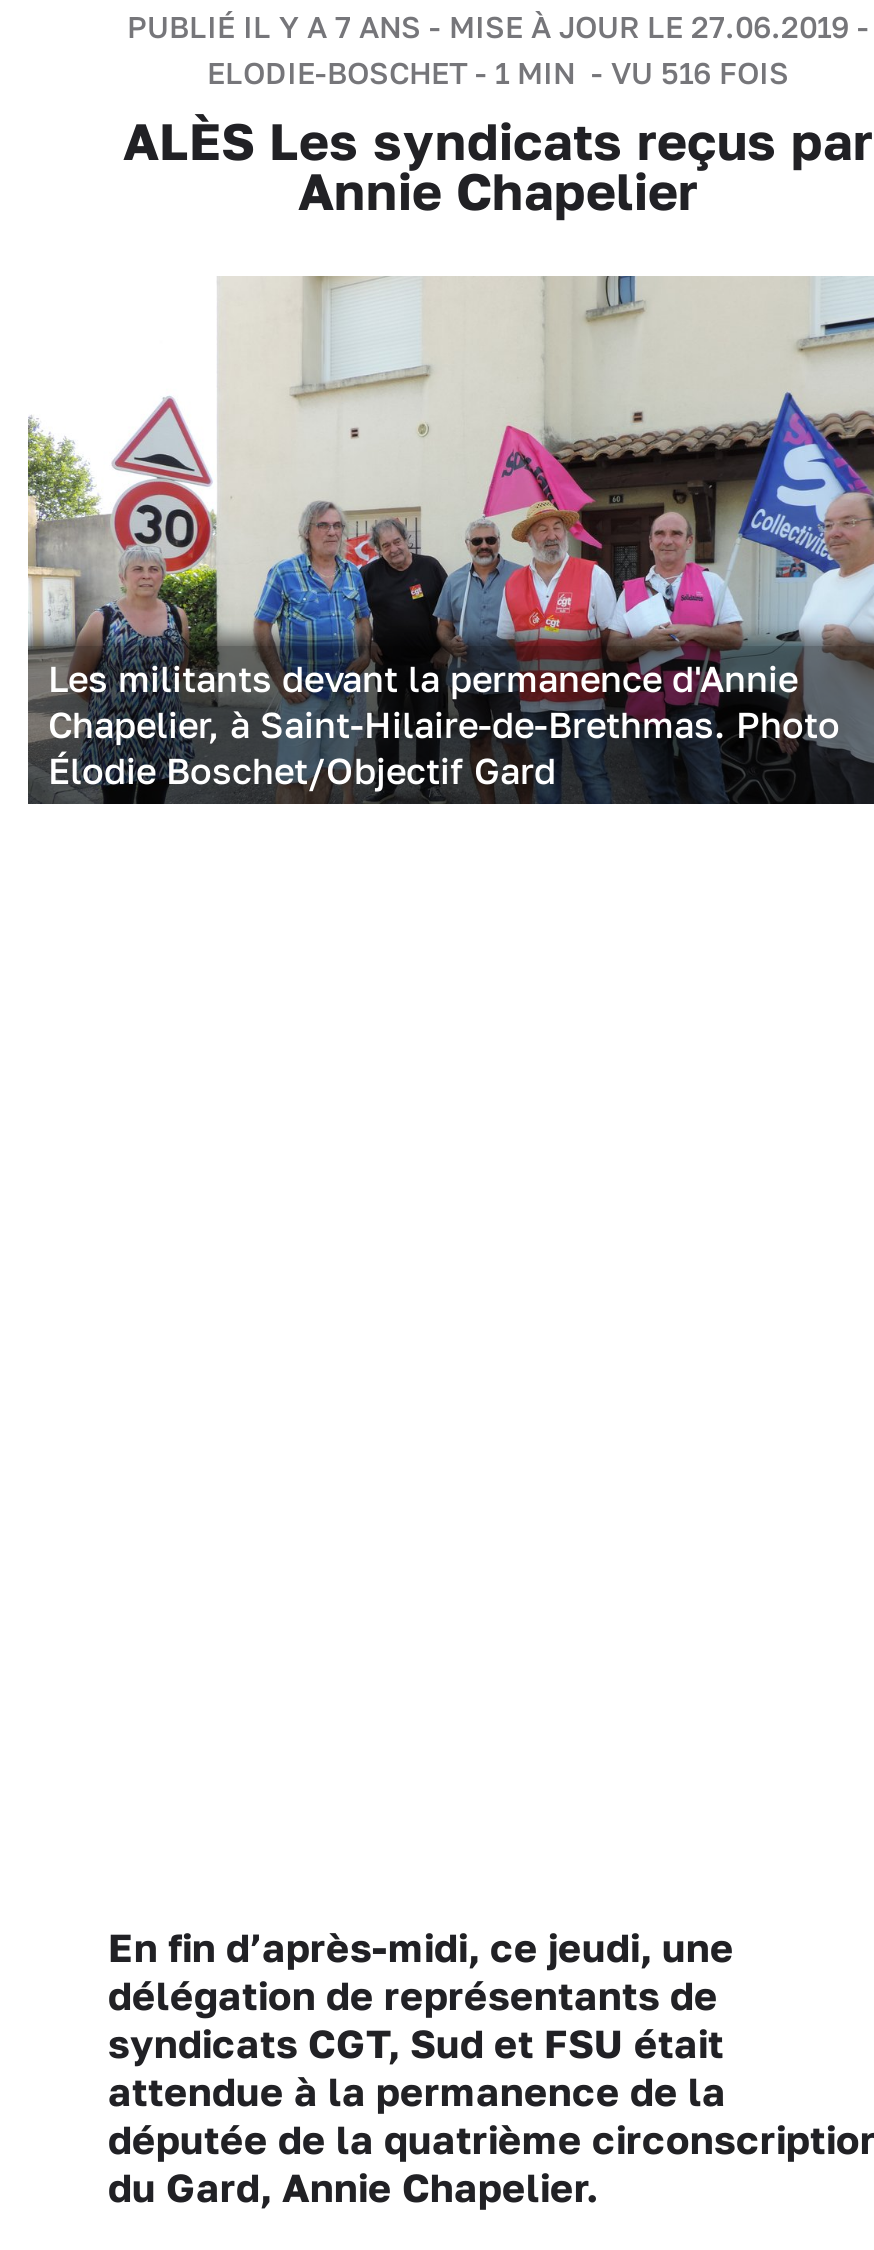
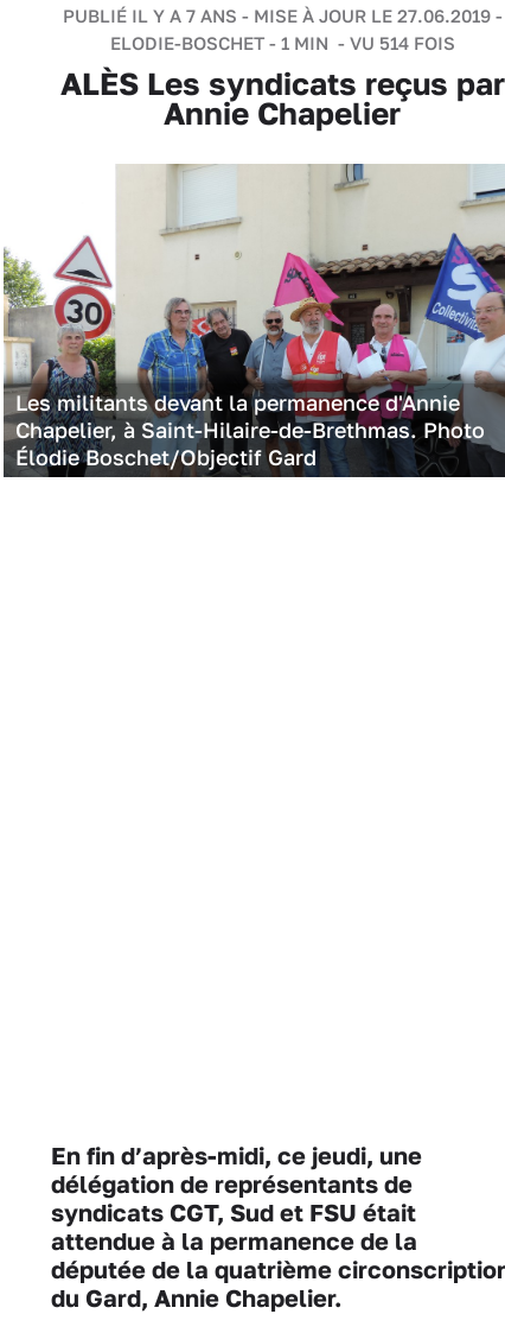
[207,54,789,90] ELODIE-BOSCHET - 1 MIN - VU 516 FOIS -> [110,32,455,53] ELODIE-BOSCHET - 1 MIN - VU 514 FOIS

